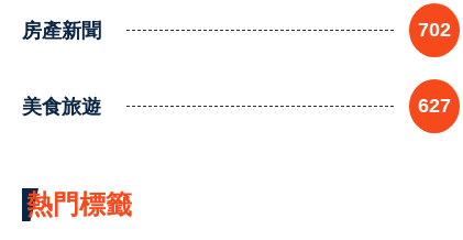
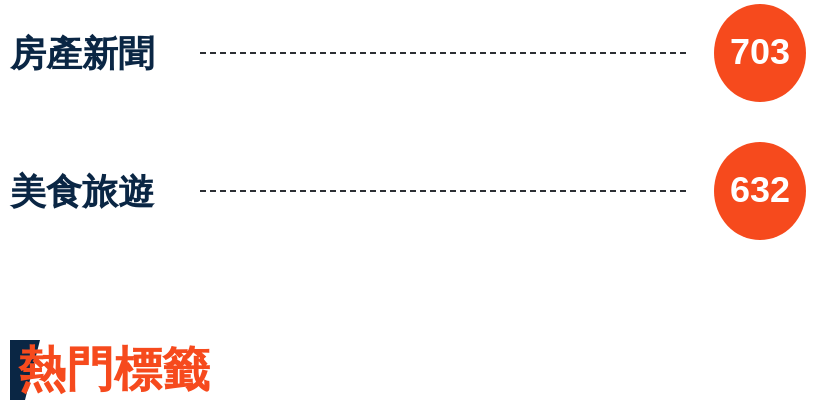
[418,19,451,41] 702 -> [730,32,790,72] 703
[418,95,451,117] 627 -> [730,170,790,210] 632

